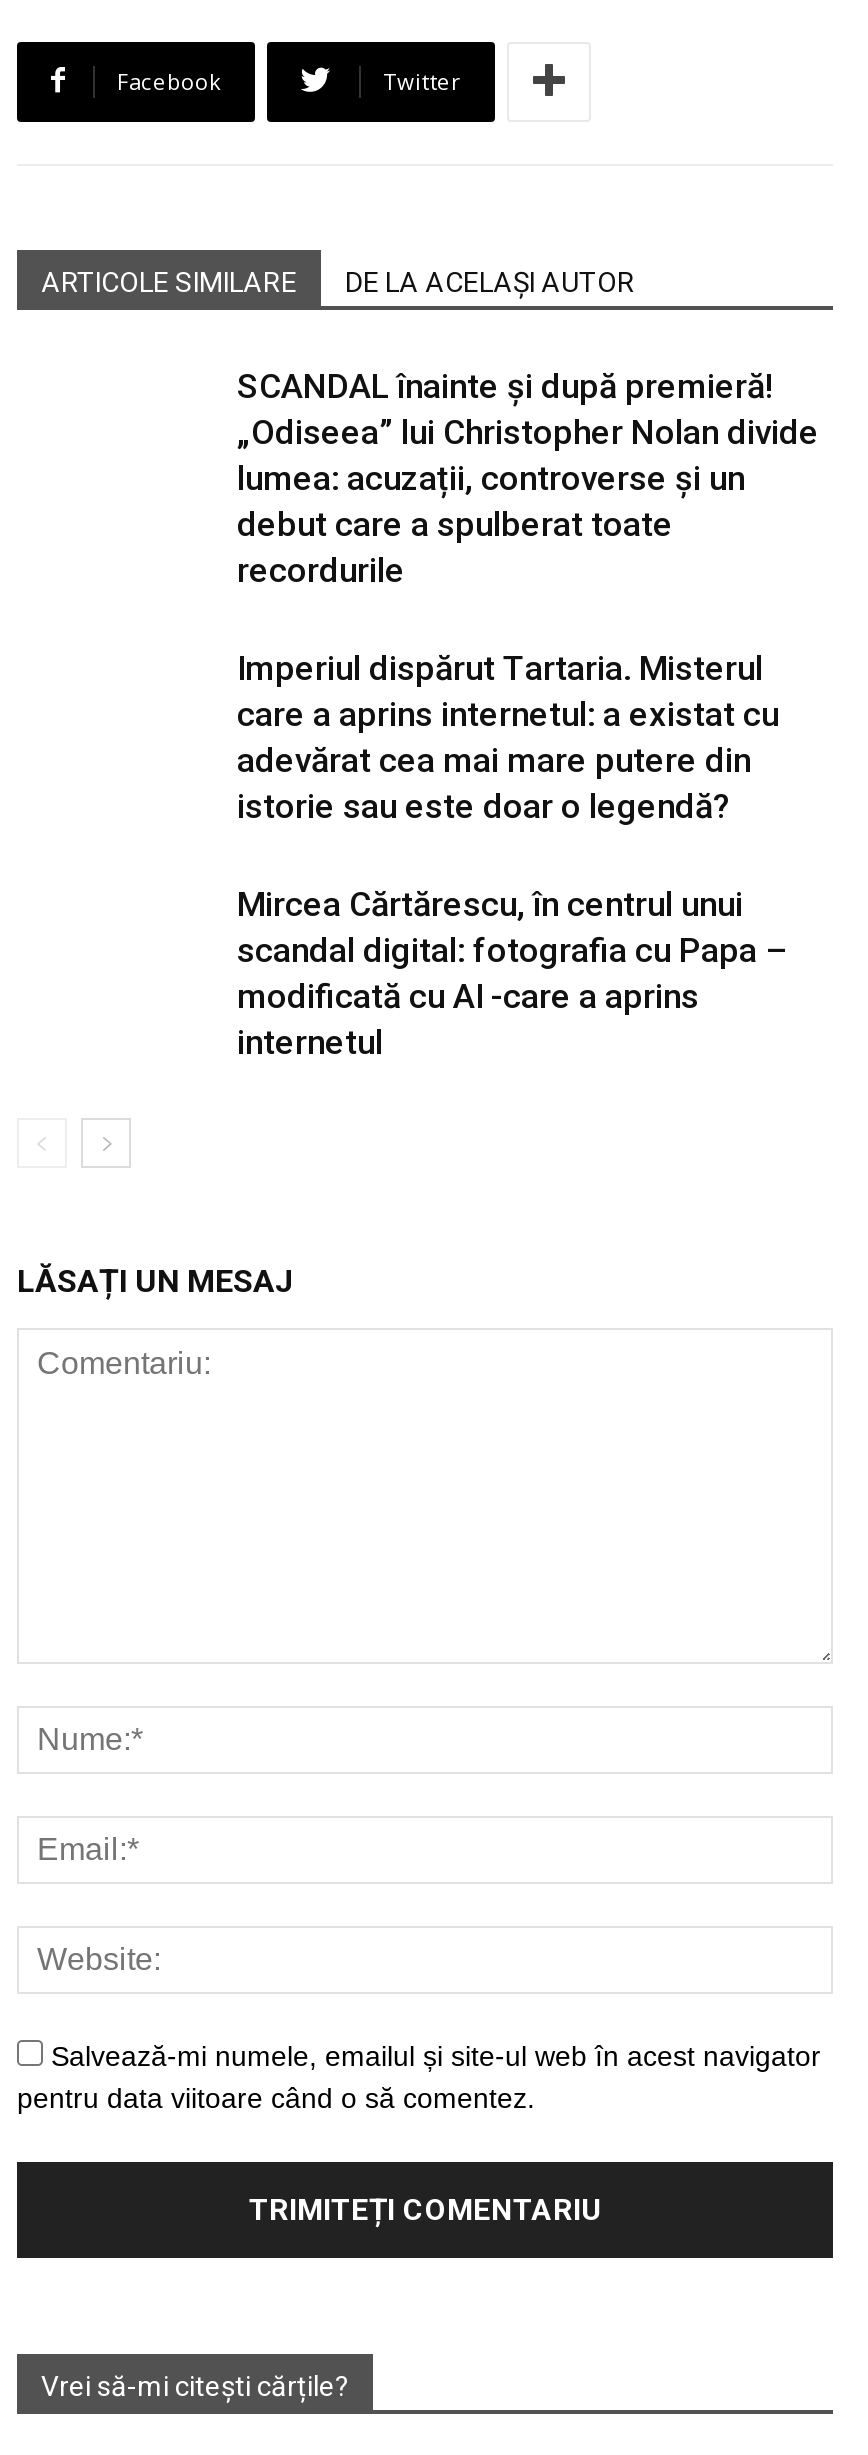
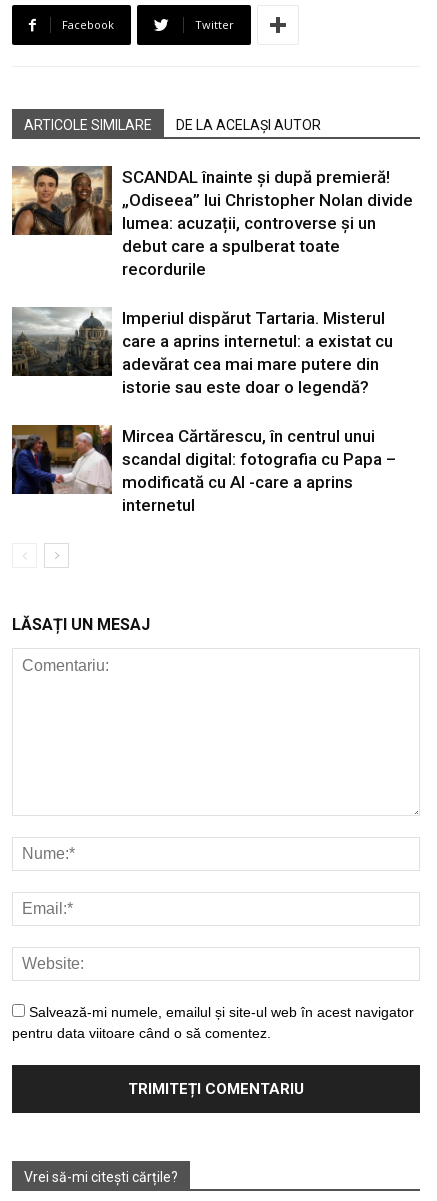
none -> [11,165,113,236] [image]
none -> [11,306,113,377] [image]
none -> [11,424,113,495] [image]

